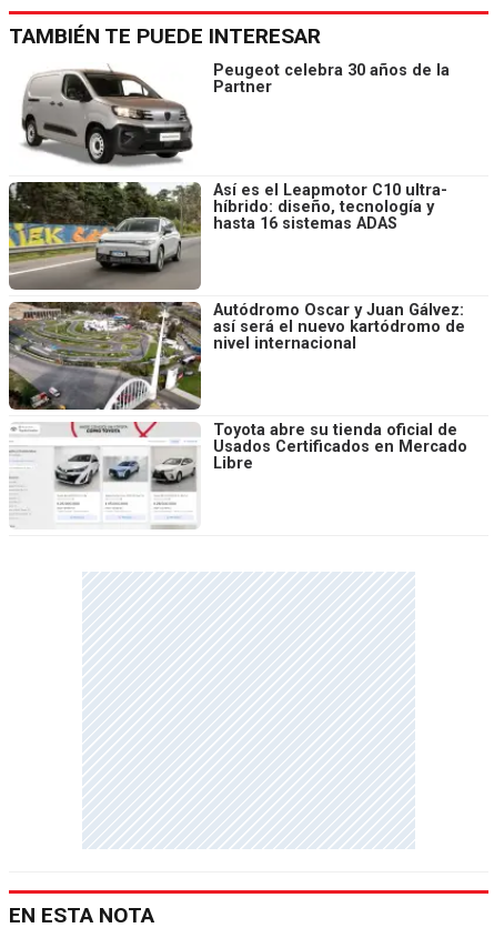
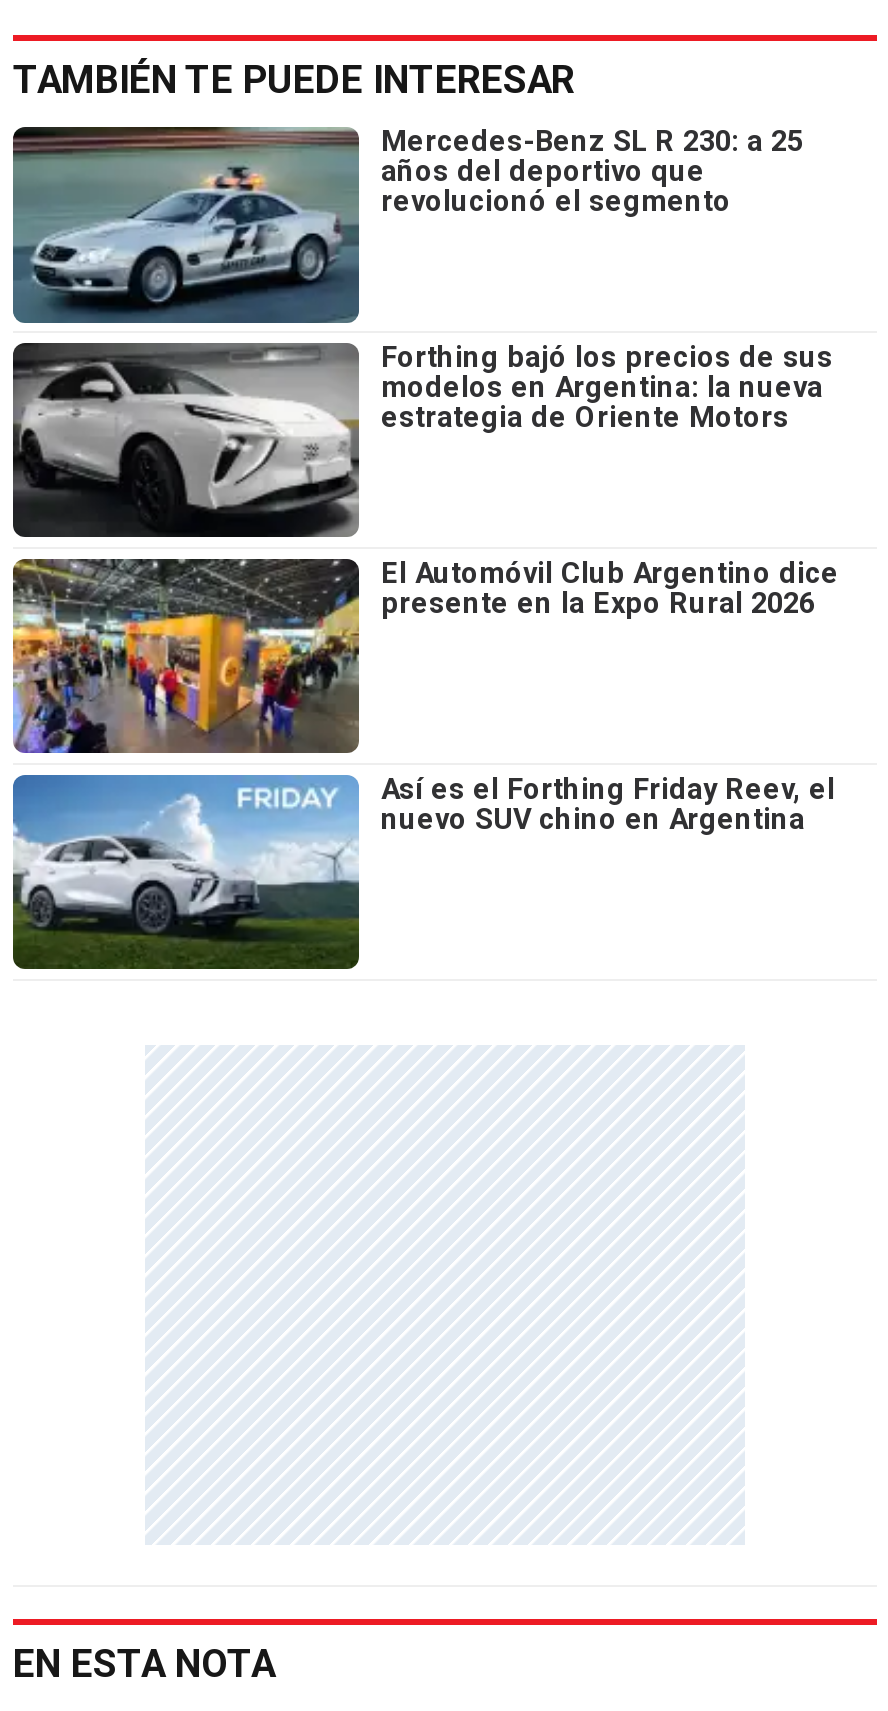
[9,61,450,171] [image] | Peugeot celebra 30 años de la | Partner -> [11,125,803,325] [image] | Mercedes-Benz SL R 230: a 25 | años del deportivo que | revolucionó el segmento
[8,181,447,291] [image] | Así es el Leapmotor C10 ultra- | híbrido: diseño, tecnología y | hasta 16 sistemas ADAS -> [11,341,833,539] [image] | Forthing bajó los precios de sus | modelos en Argentina: la nueva | estrategia de Oriente Motors
[8,301,465,411] [image] | Autódromo Oscar y Juan Gálvez: | así será el nuevo kartódromo de | nivel internacional -> [11,557,839,755] [image] | El Automóvil Club Argentino dice | presente en la Expo Rural 2026
[9,420,467,529] [image] | Toyota abre su tienda oficial de | Usados Certificados en Mercado | Libre -> [11,772,835,971] [image] | Así es el Forthing Friday Reev, el | nuevo SUV chino en Argentina

